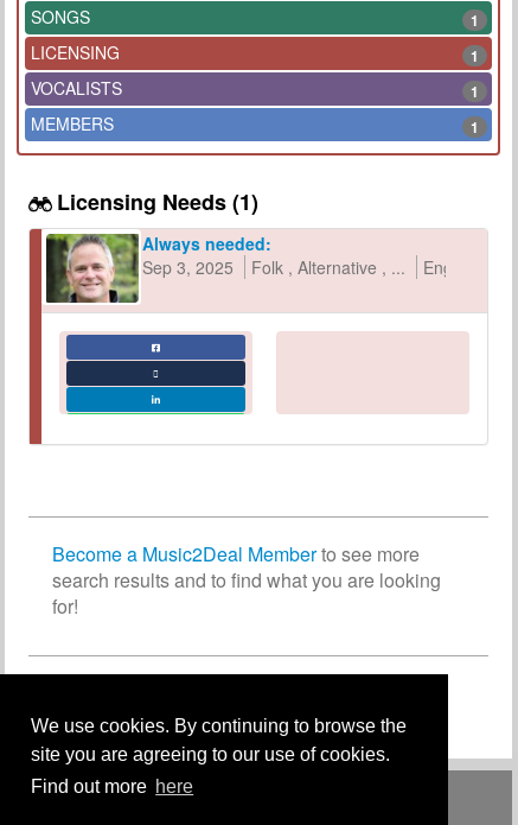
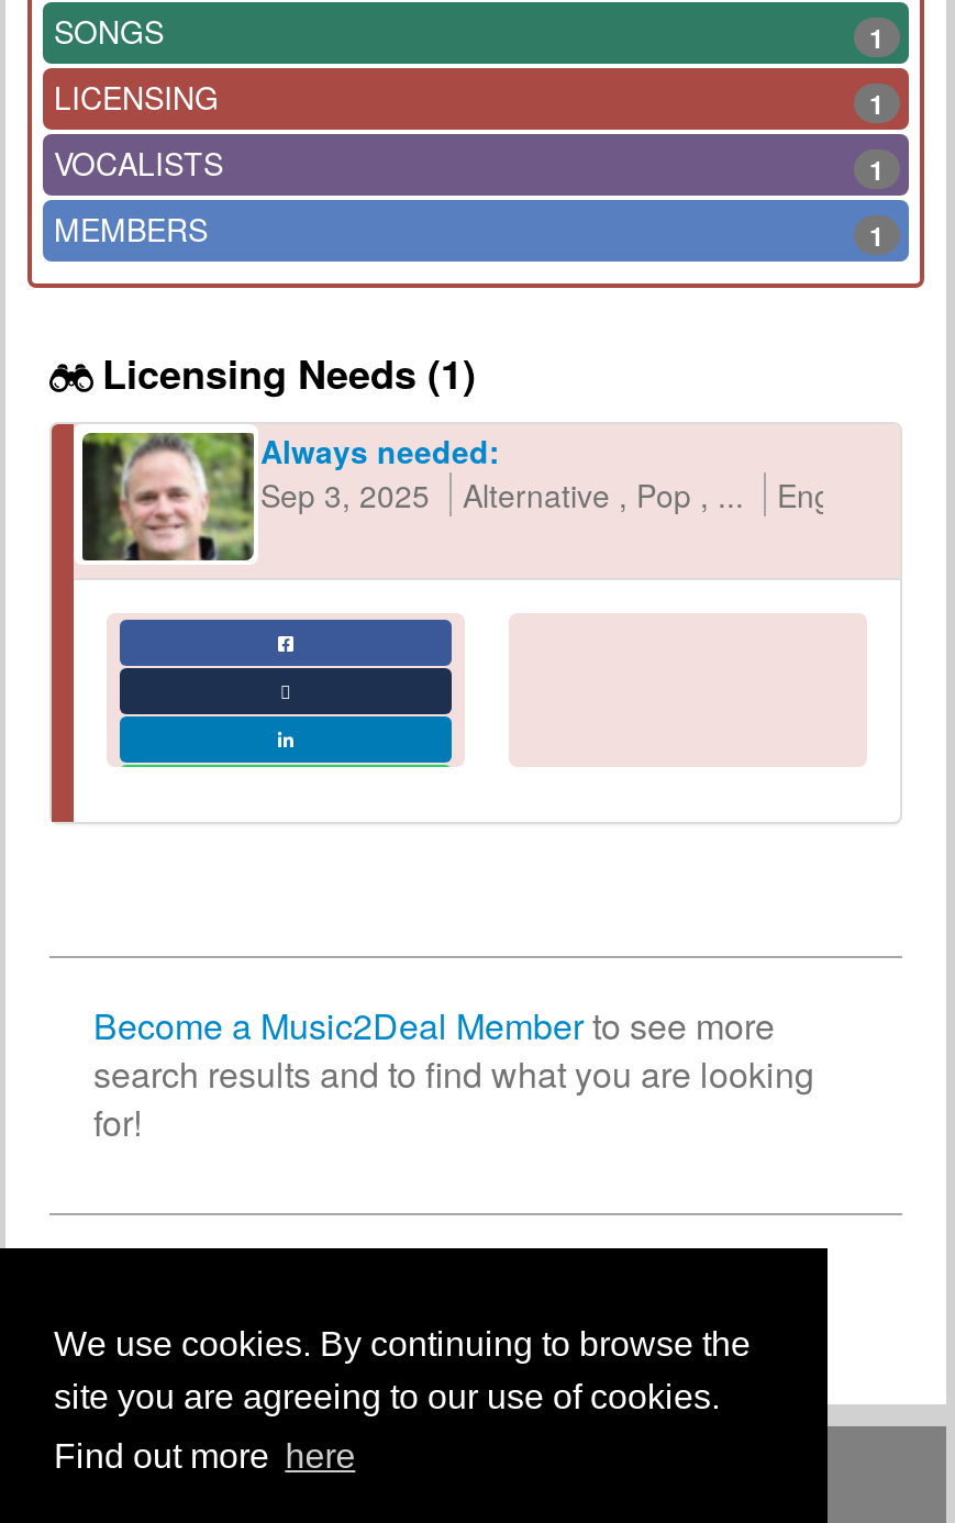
[251,255,405,279] Folk Alternative ... -> [463,473,744,517] Alternative Pop ...

